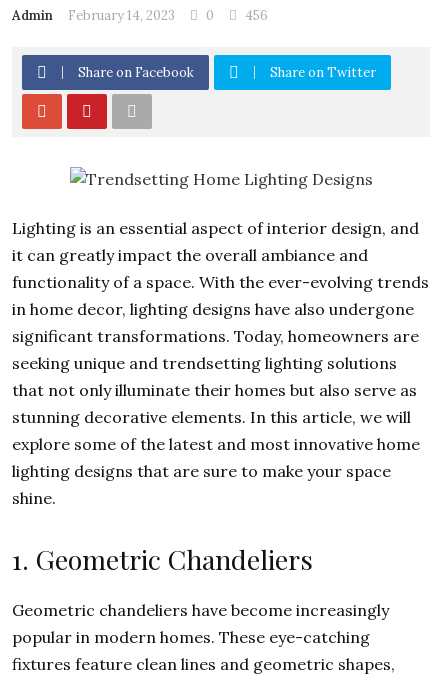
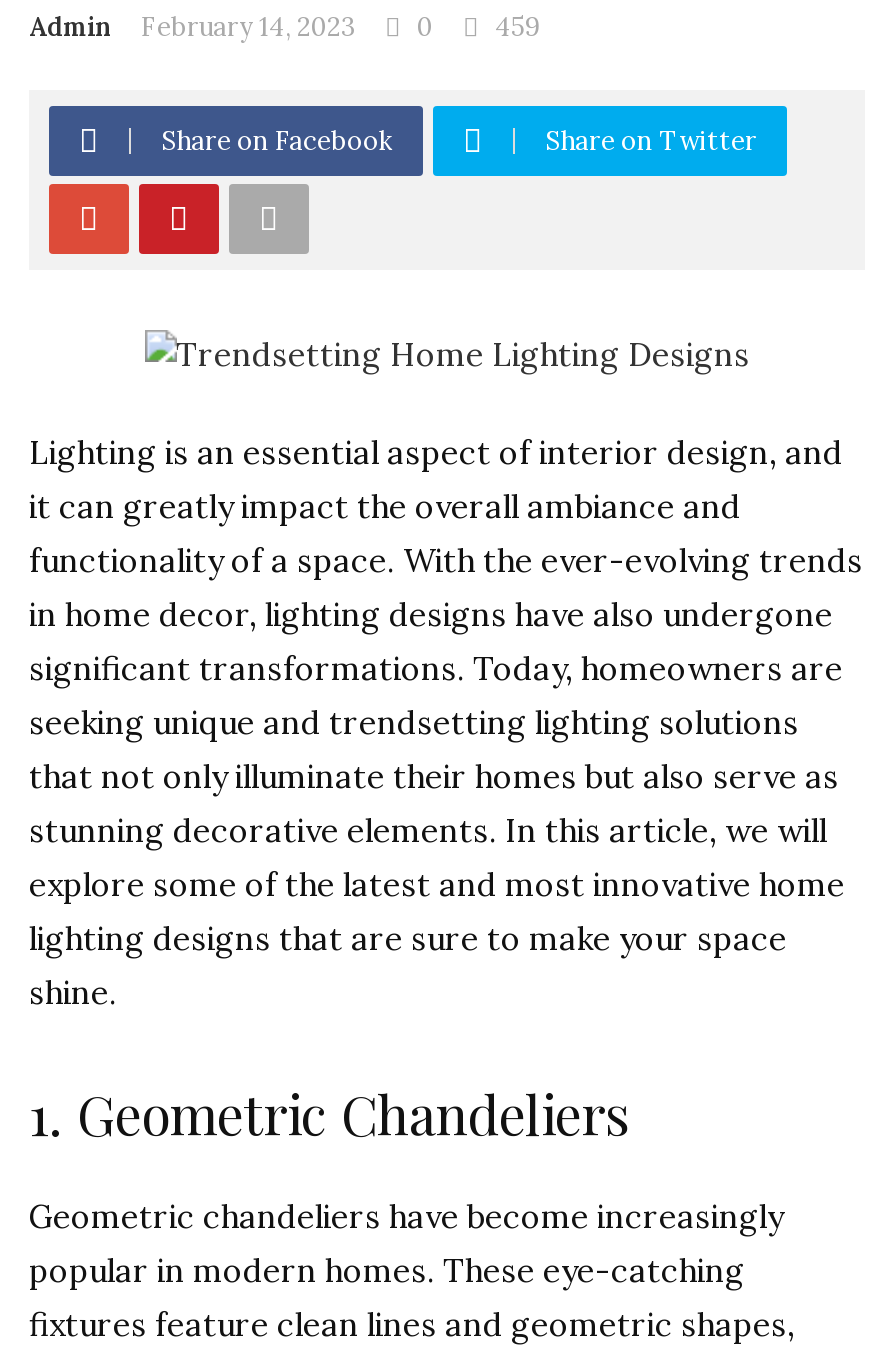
[12,7,268,24] Admin February 14, 2023 0 456 -> [29,10,541,44] Admin February 14, 2023 0 459

